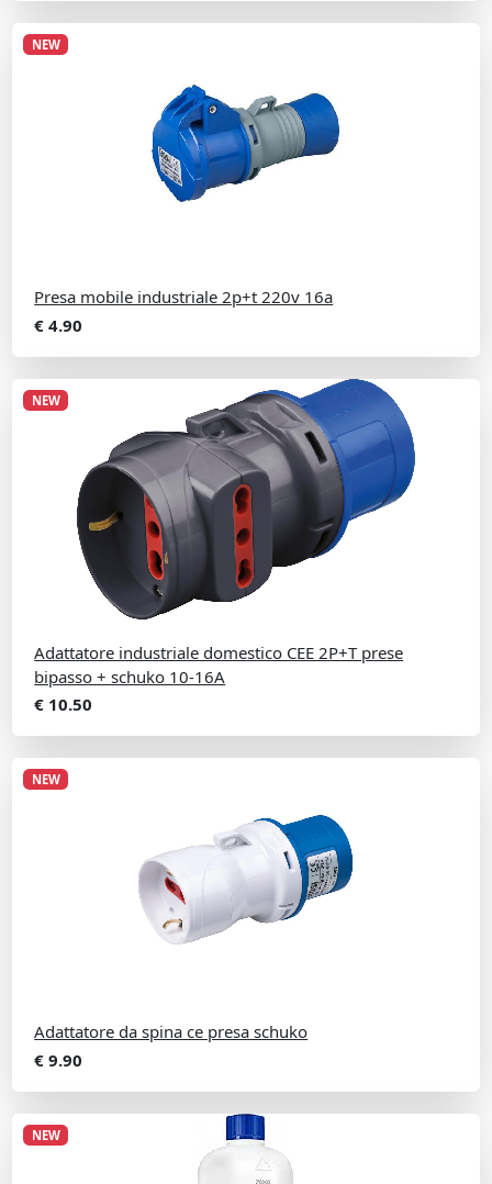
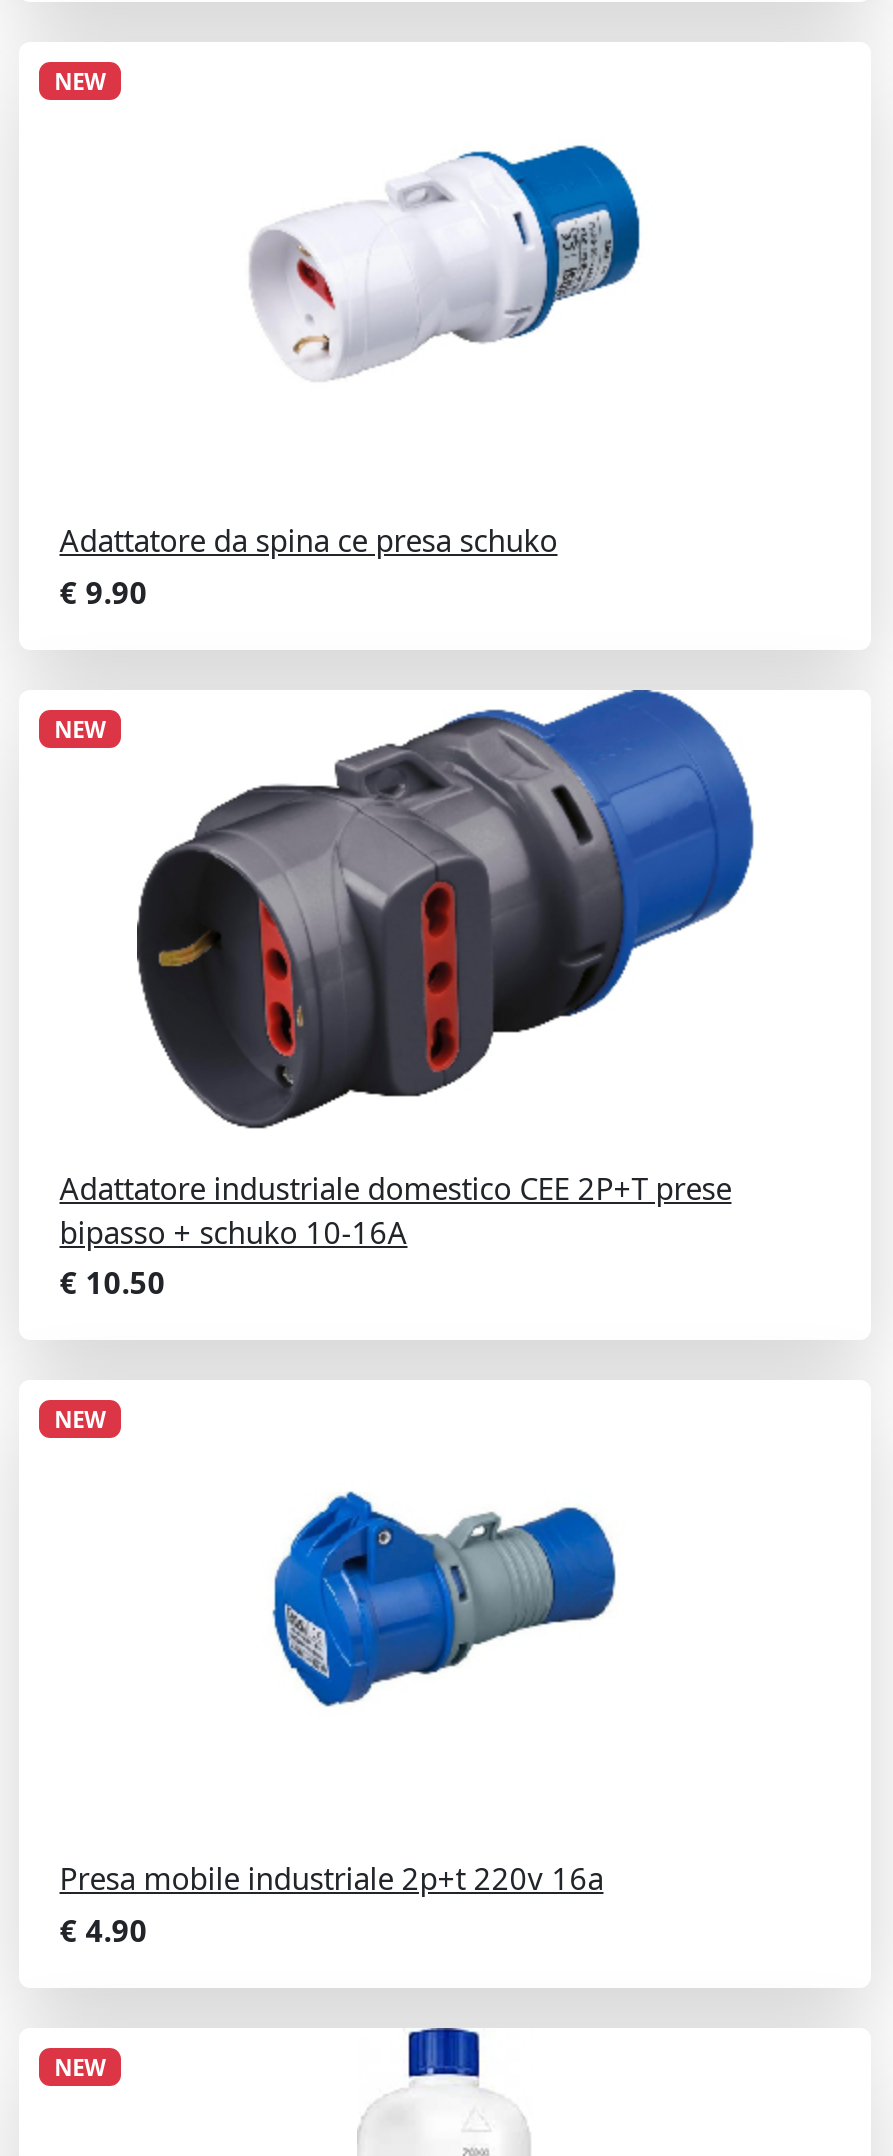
moved [139,80,353,208] -> [251,1484,639,1716]: [image]
moved [34,285,333,336] -> [59,1859,603,1950]: Presa mobile industriale 2p+t 220v 16a | € 4.90
moved [138,814,354,943] -> [249,144,641,380]: [image]
moved [34,1021,308,1071] -> [59,520,557,611]: Adattatore da spina ce presa schuko | € 9.90

